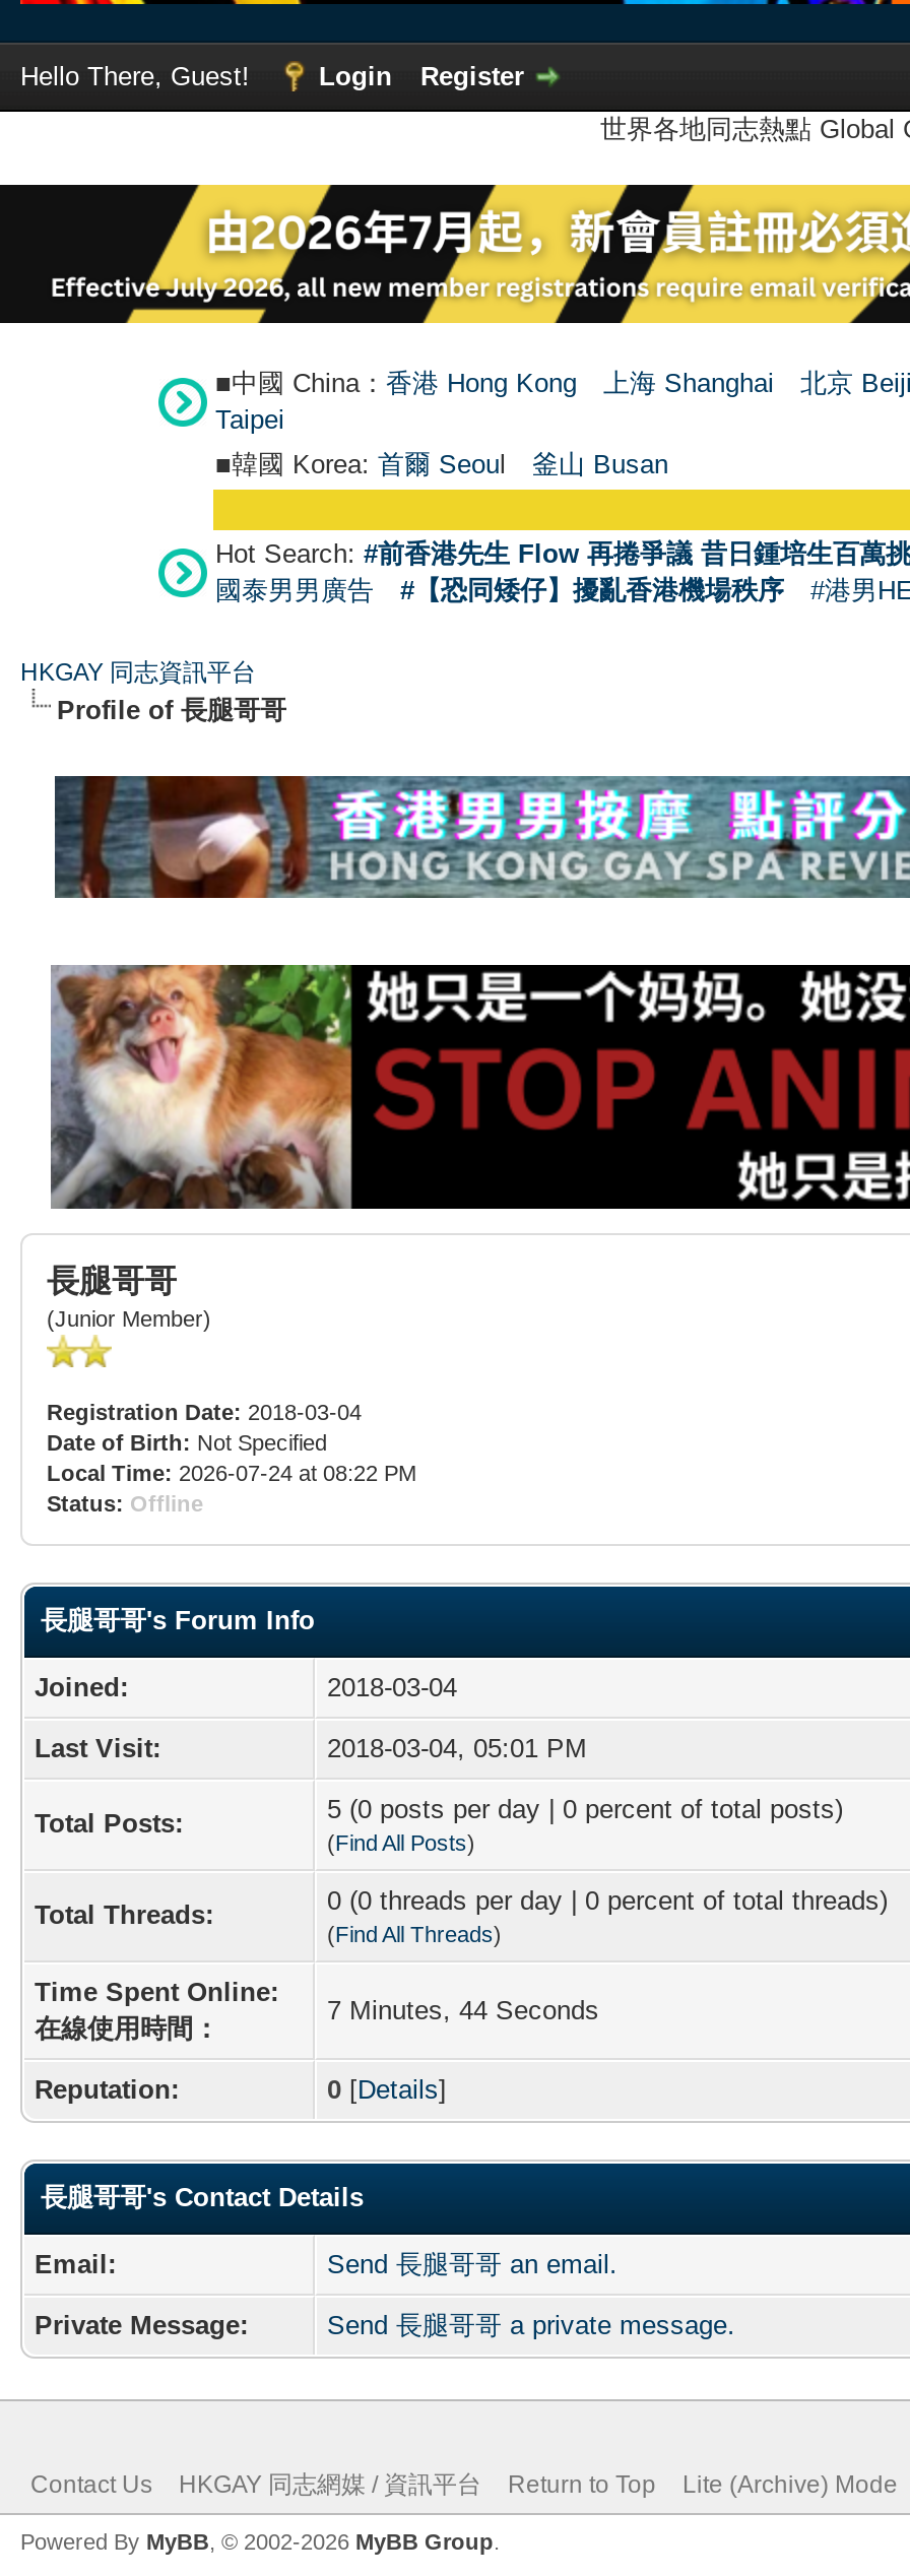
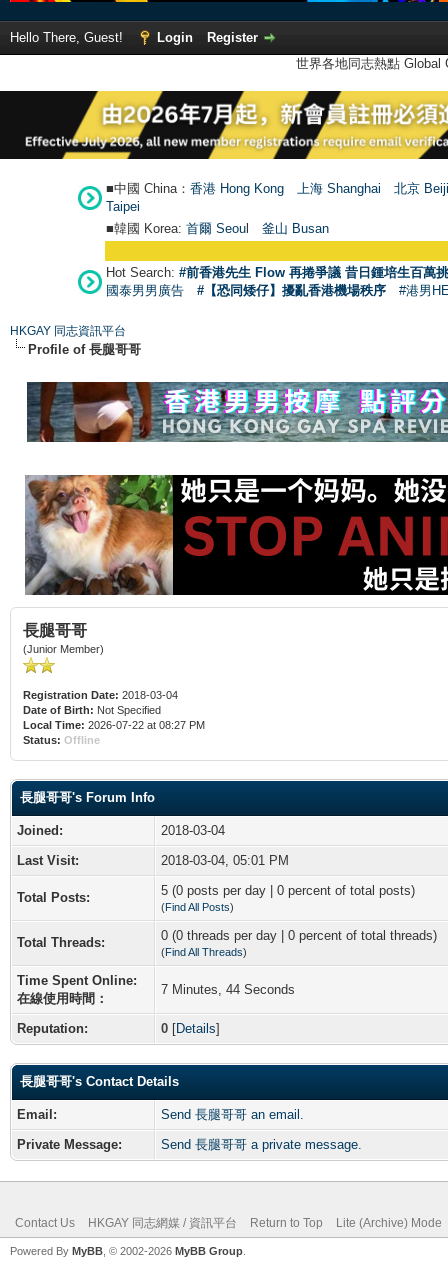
[47,1460,416,1484] Local Time: 2026-07-24 at 08:22 PM -> [23,719,205,731] Local Time: 2026-07-22 at 08:27 PM

